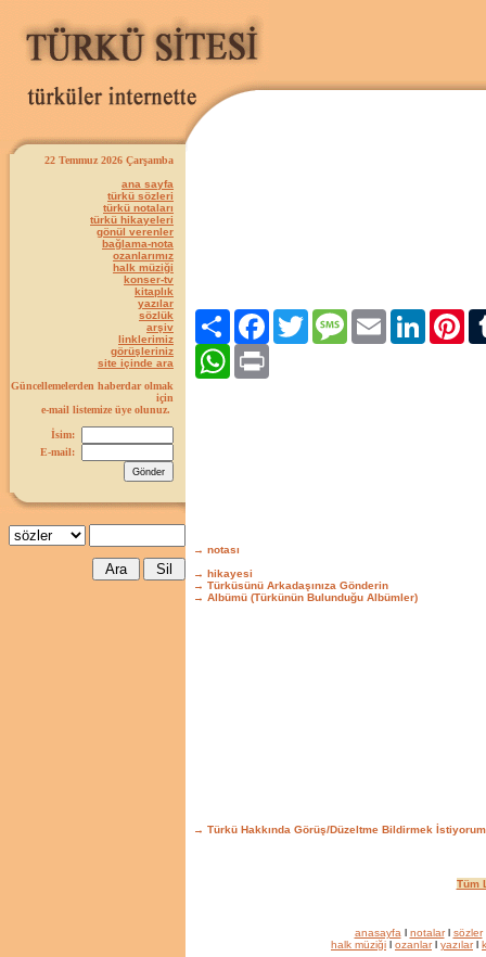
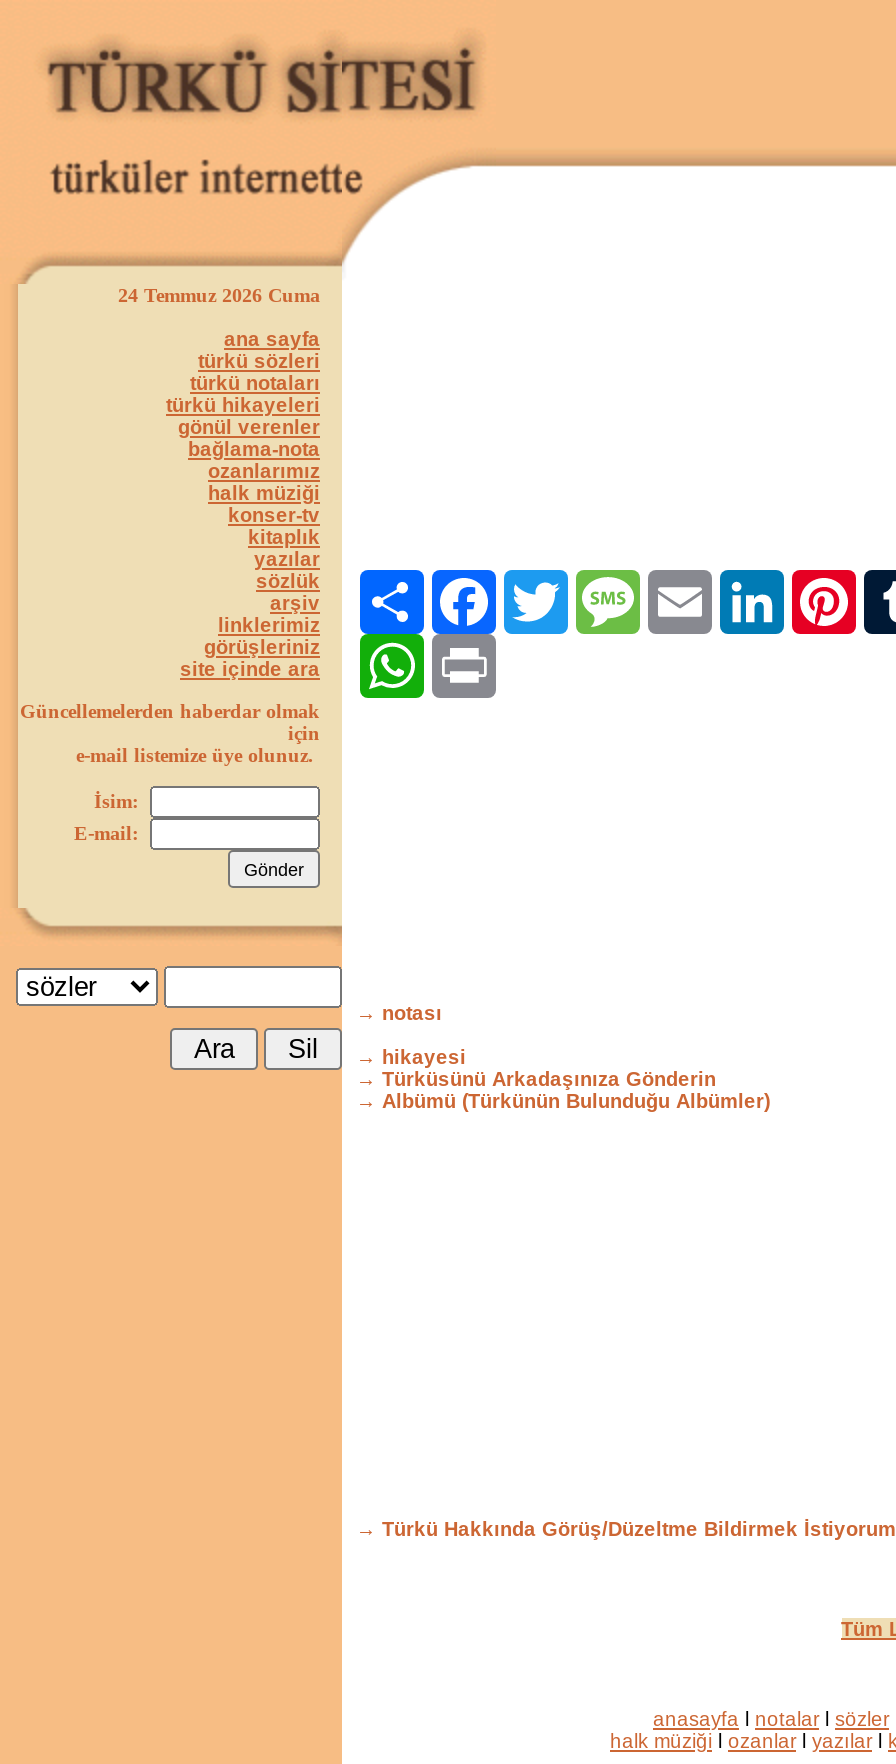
[44,154,174,166] 22 Temmuz 2026 Çarşamba -> [118,284,320,306] 24 Temmuz 2026 Cuma

